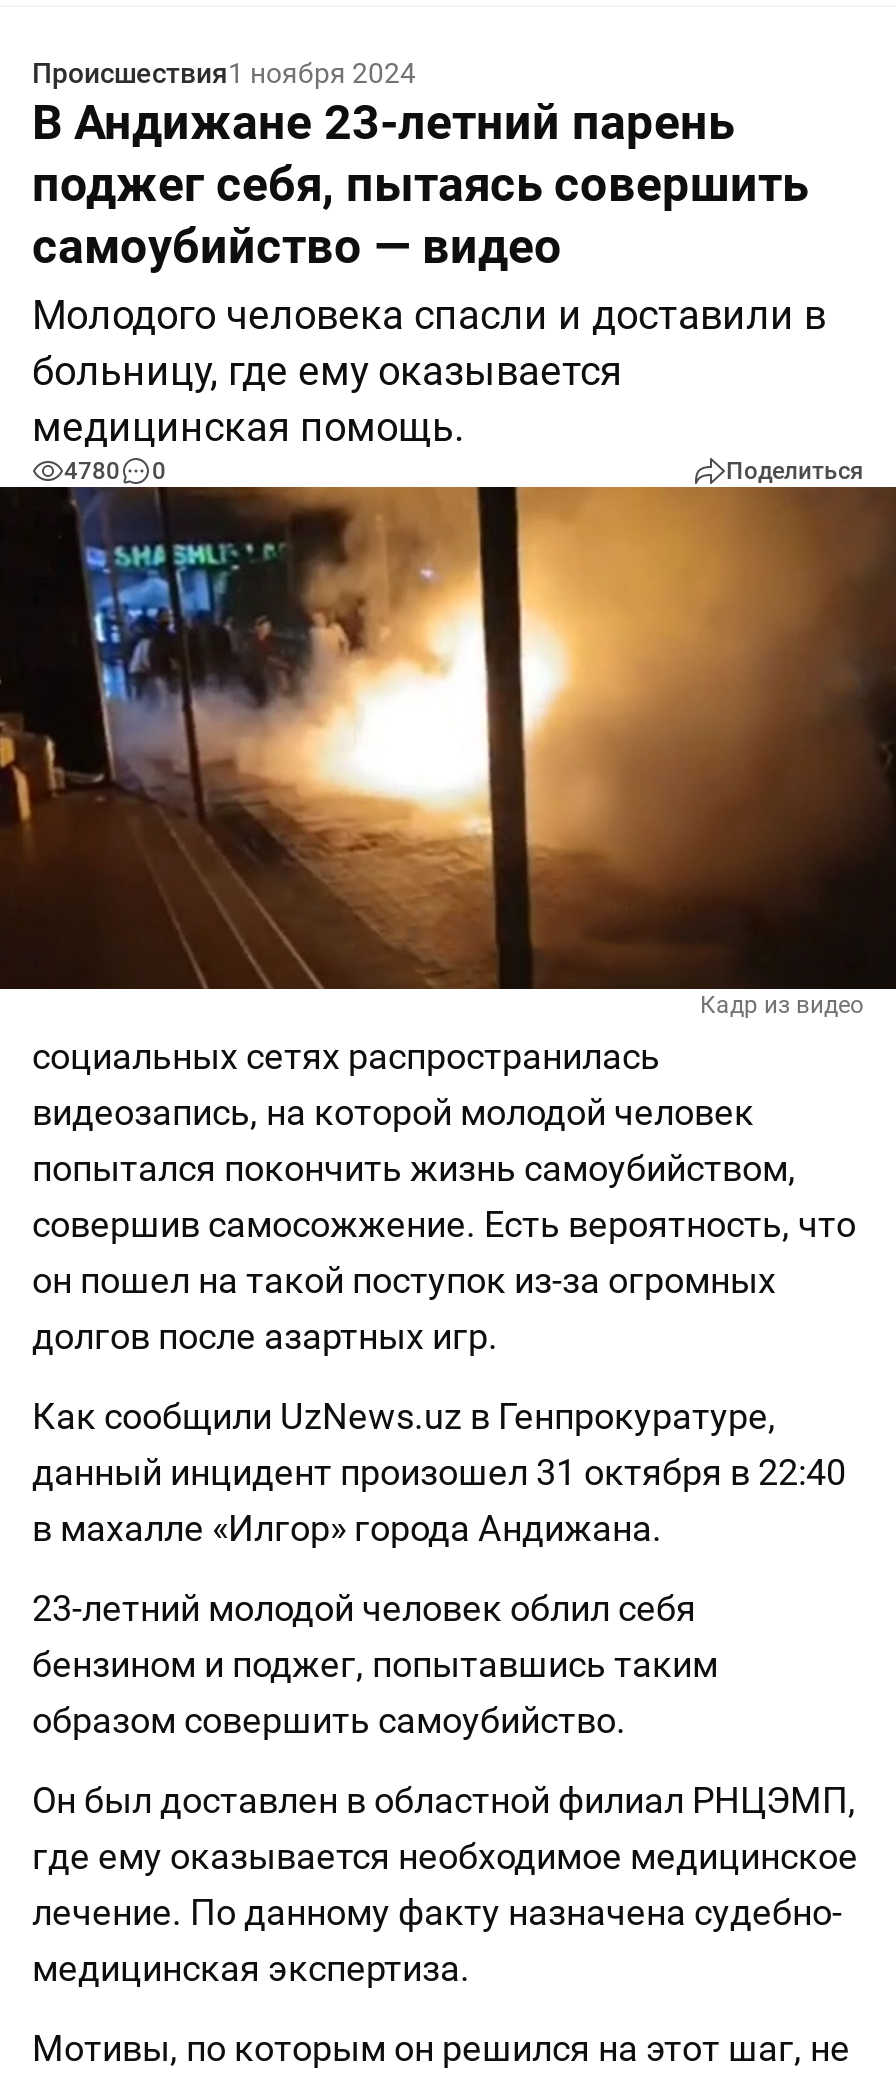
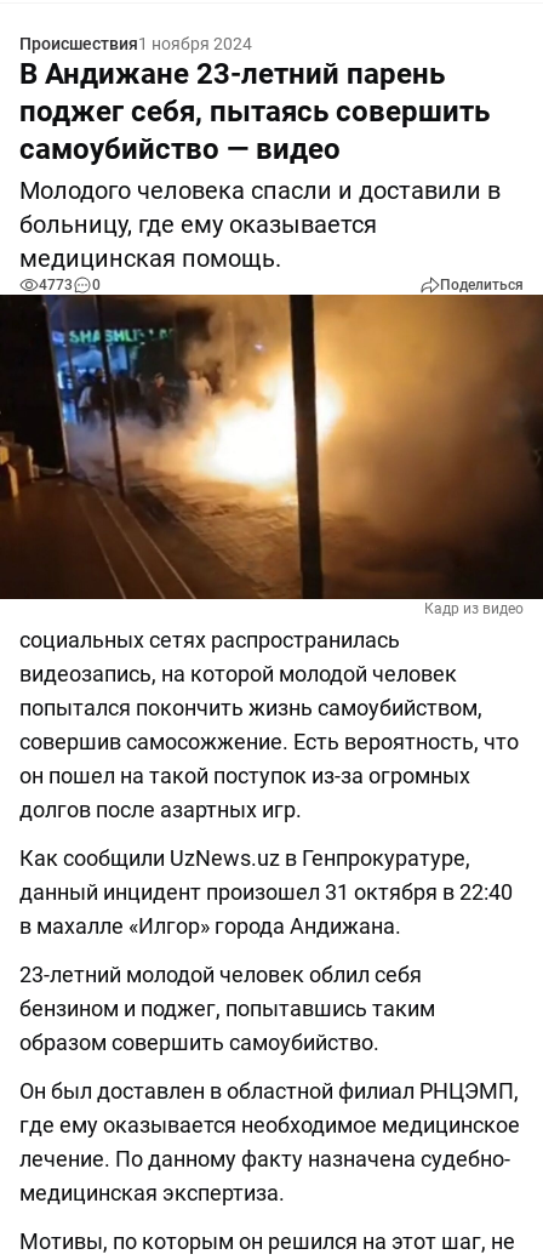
[64,457,166,485] 4780 0 -> [39,276,101,293] 4773 0

